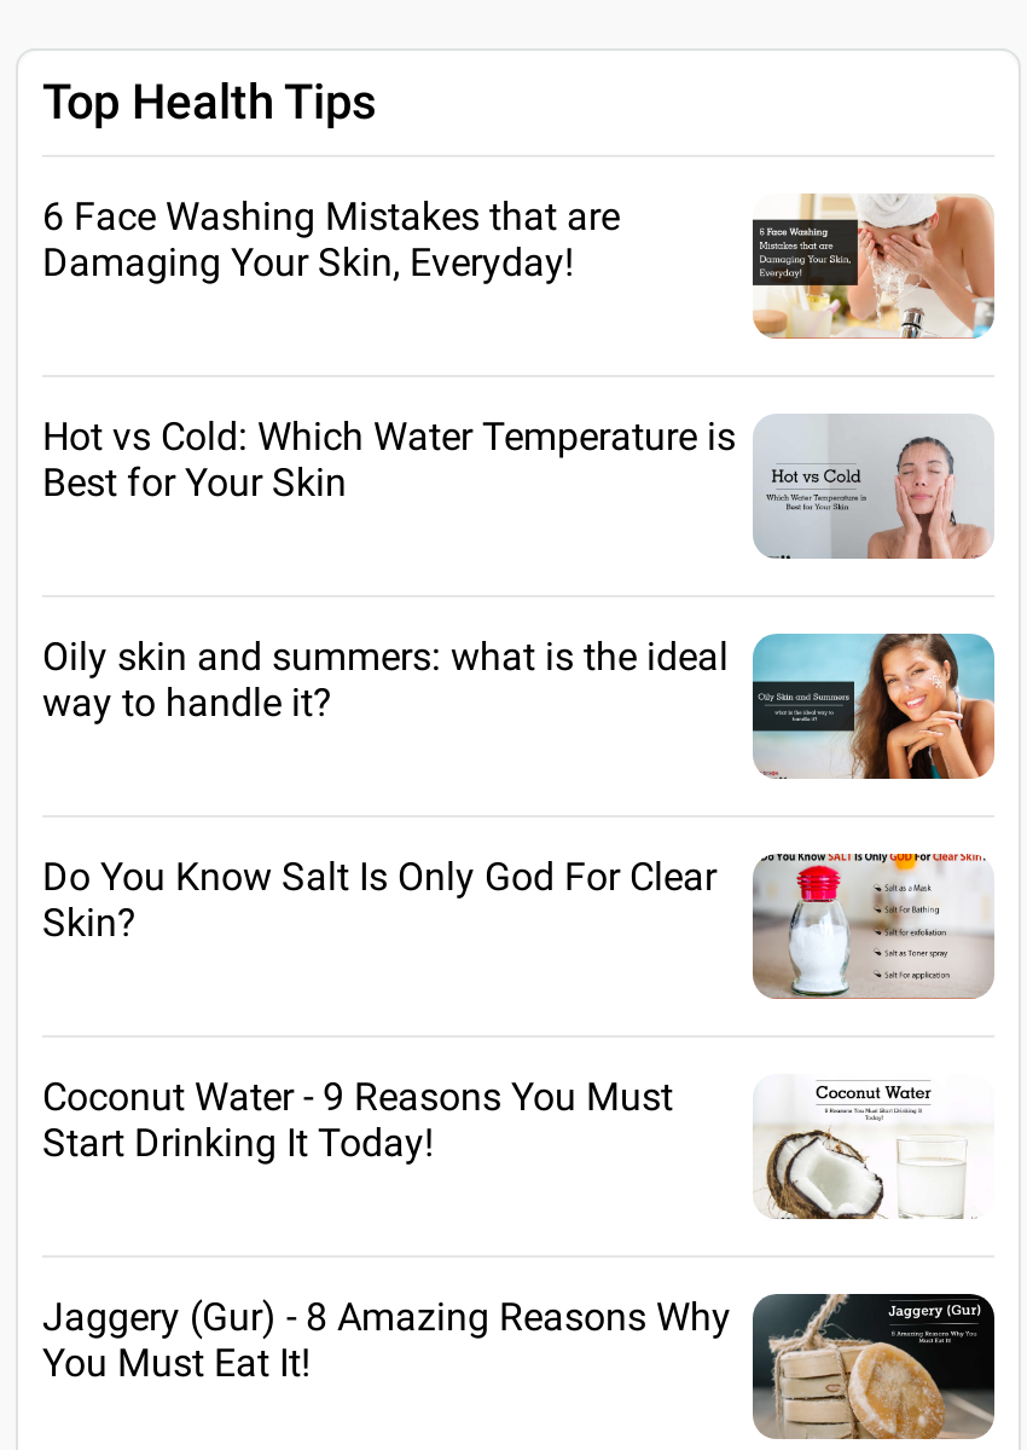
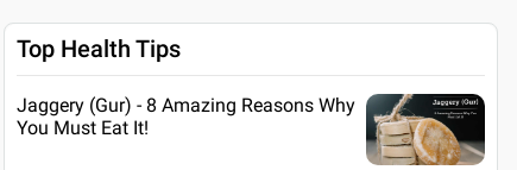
[42,192,620,284] 6 Face Washing Mistakes that are | Damaging Your Skin, Everyday! -> none
[42,193,997,504] [image] | Hot vs Cold: Which Water Temperature is | Best for Your Skin -> none
[42,414,992,724] [image] | Oily skin and summers: what is the ideal | way to handle it? -> none
[750,631,997,781] [image] -> none
[42,851,994,1001] [image] | Do You Know Salt Is Only God For Clear | Skin? -> none
[42,1073,965,1221] [image] | Coconut Water - 9 Reasons You Must | Start Drinking It Today! -> none

